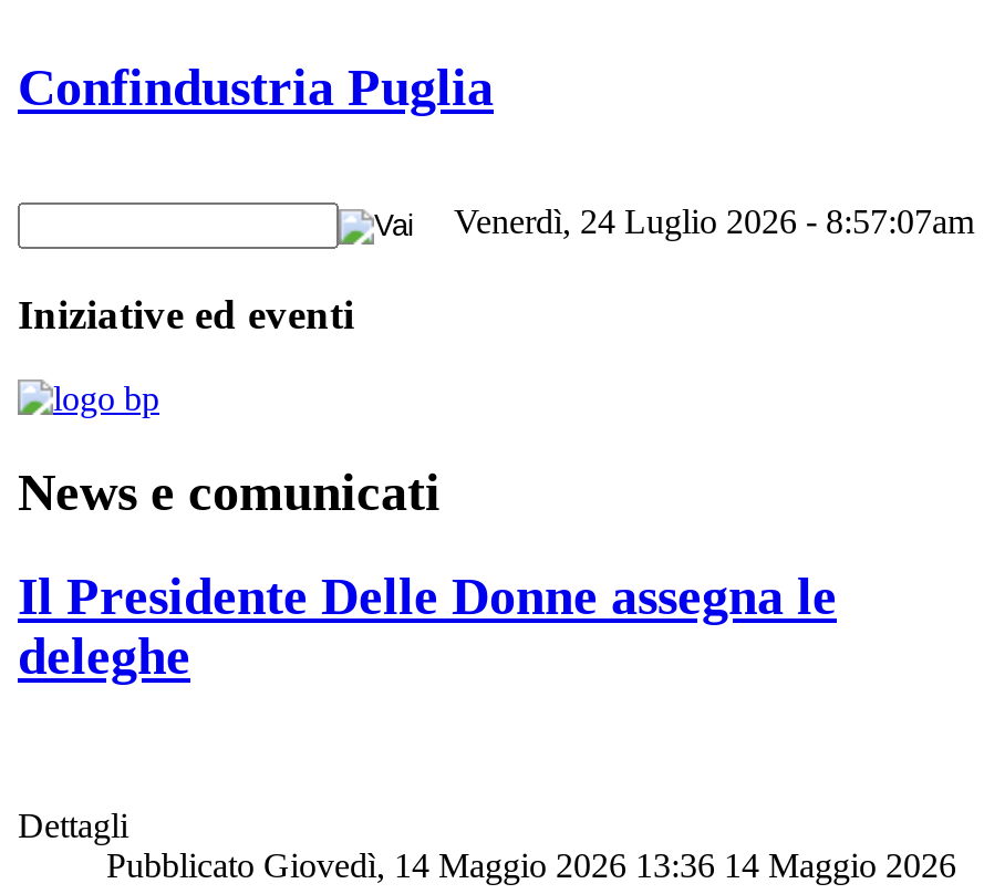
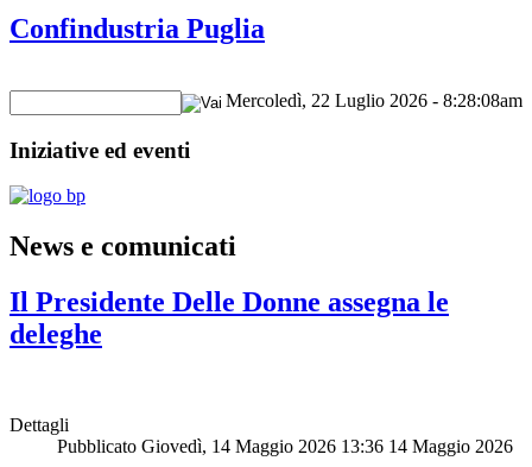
[454,202,974,240] Venerdì, 24 Luglio 2026 - 8:57:07am -> [226,90,522,110] Mercoledì, 22 Luglio 2026 - 8:28:08am

